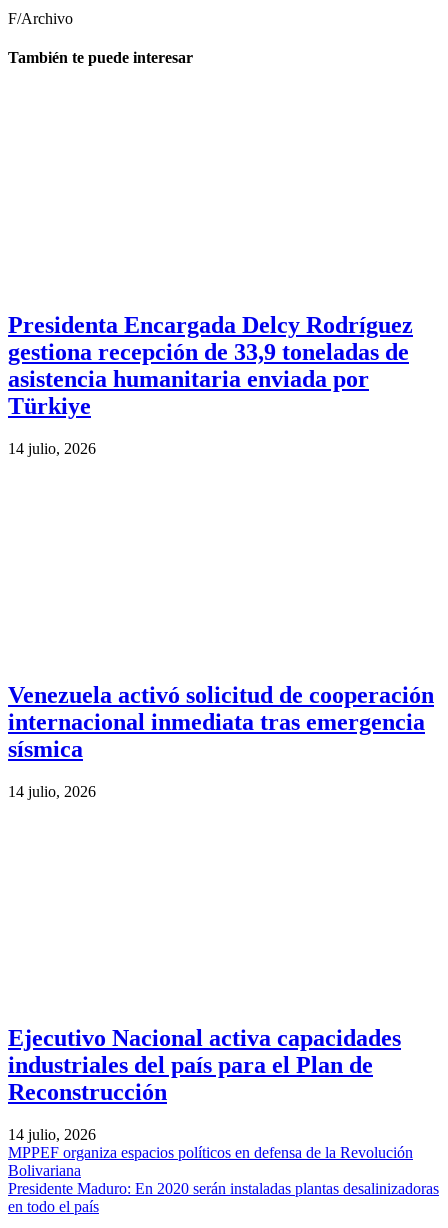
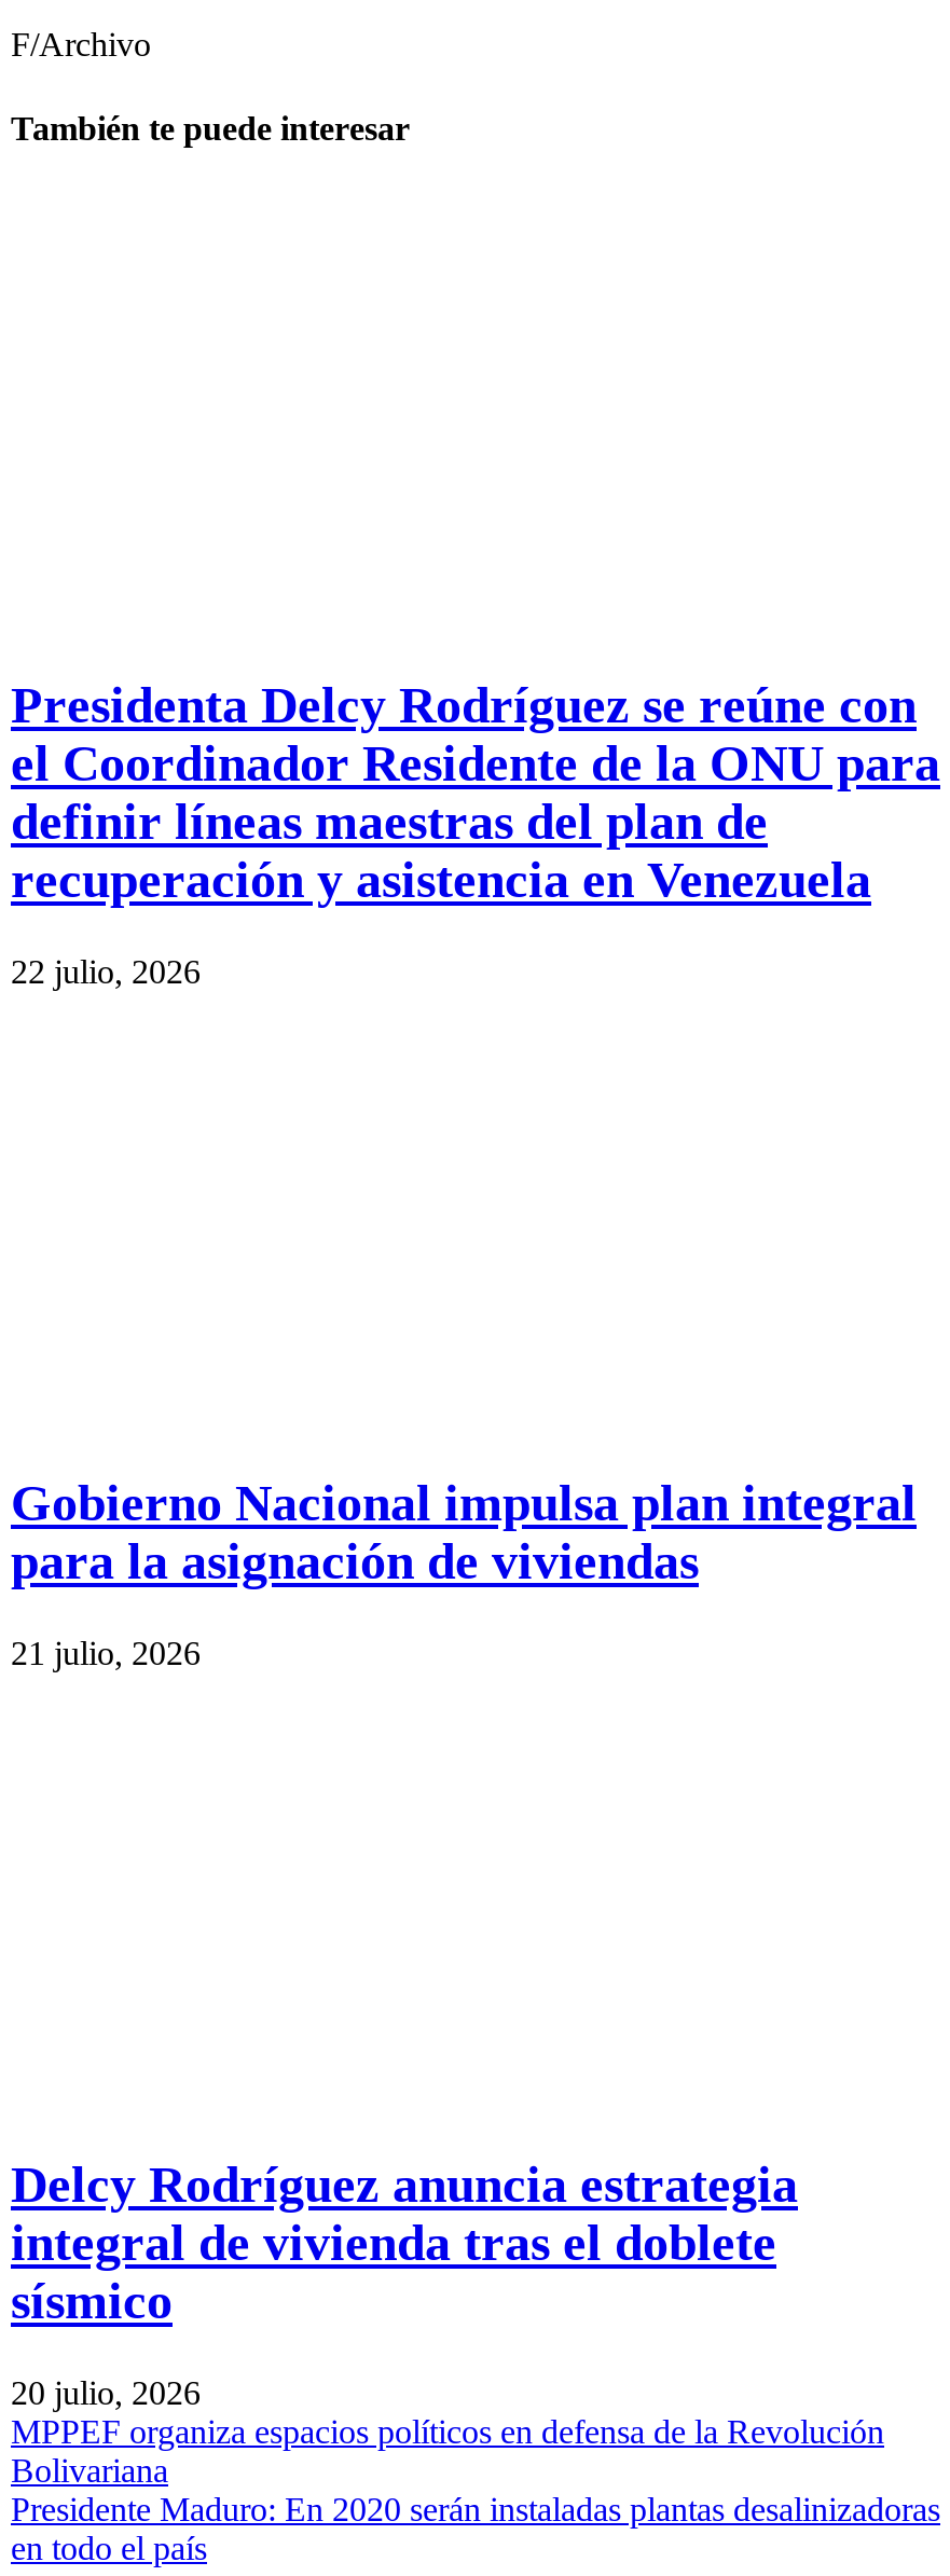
[8,312,413,419] Presidenta Encargada Delcy Rodríguez | gestiona recepción de 33,9 toneladas de | asistencia humanitaria enviada por | Türkiye -> [11,678,940,908] Presidenta Delcy Rodríguez se reúne con | el Coordinador Residente de la ONU para | definir líneas maestras del plan de | recuperación y asistencia en Venezuela
[8,440,96,457] 14 julio, 2026 -> [11,954,201,990] 22 julio, 2026
[8,682,434,762] Venezuela activó solicitud de cooperación | internacional inmediata tras emergencia | sísmica -> [11,1475,917,1590] Gobierno Nacional impulsa plan integral | para la asignación de viviendas
[8,783,96,800] 14 julio, 2026 -> [11,1635,201,1671] 21 julio, 2026
[8,1025,401,1105] Ejecutivo Nacional activa capacidades | industriales del país para el Plan de | Reconstrucción -> [11,2156,798,2329] Delcy Rodríguez anuncia estrategia | integral de vivienda tras el doblete | sísmico
[8,1126,96,1143] 14 julio, 2026 -> [11,2374,201,2411] 20 julio, 2026

